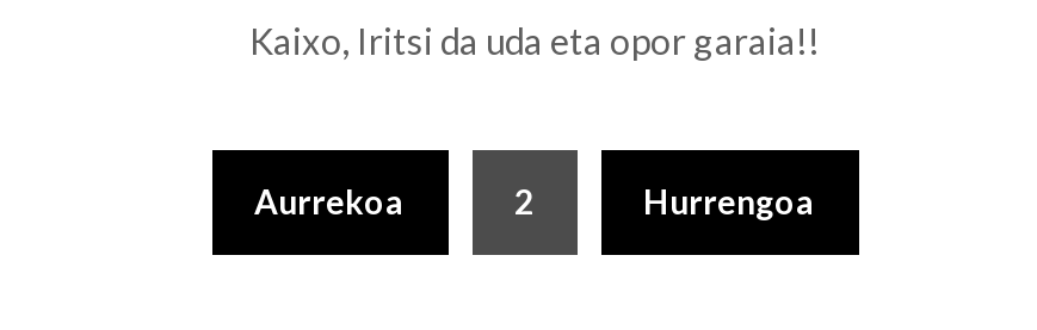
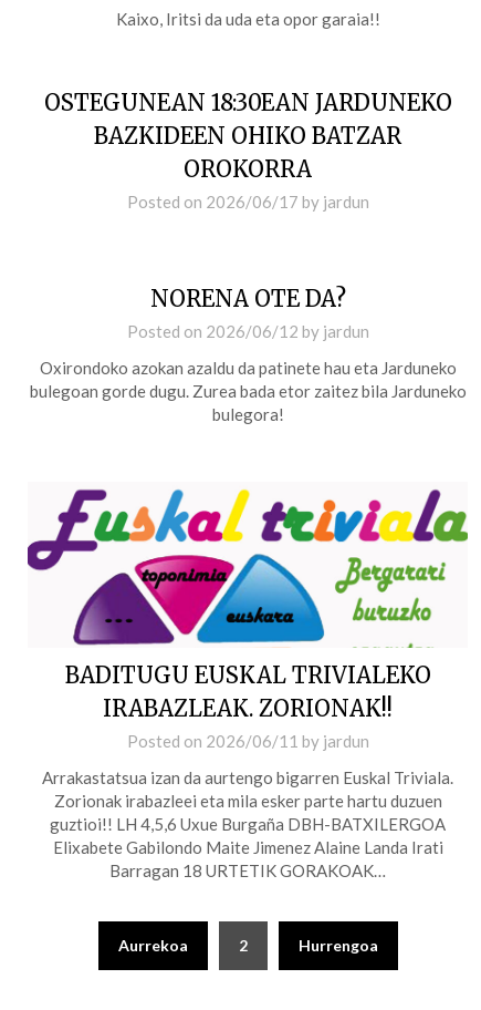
none -> [27,488,469,880] [image] | BADITUGU EUSKAL TRIVIALEKO | IRABAZLEAK. ZORIONAK!! | Posted on 2026/06/11 by jardun | Arrakastatsua izan da aurtengo bigarren Euskal Triviala. | Zorionak irabazleei eta mila esker parte hartu duzuen | guztioi!! LH 4,5,6 Uxue Burgaña DBH-BATXILERGOA | Elixabete Gabilondo Maite Jimenez Alaine Landa Irati | Barragan 18 URTETIK GORAKOAK…
none -> [29,285,466,424] NORENA OTE DA? | Posted on 2026/06/12 by jardun | Oxirondoko azokan azaldu da patinete hau eta Jarduneko | bulegoan gorde dugu. Zurea bada etor zaitez bila Jarduneko | bulegora!
none -> [44,89,452,212] OSTEGUNEAN 18:30EAN JARDUNEKO | BAZKIDEEN OHIKO BATZAR | OROKORRA | Posted on 2026/06/17 by jardun

